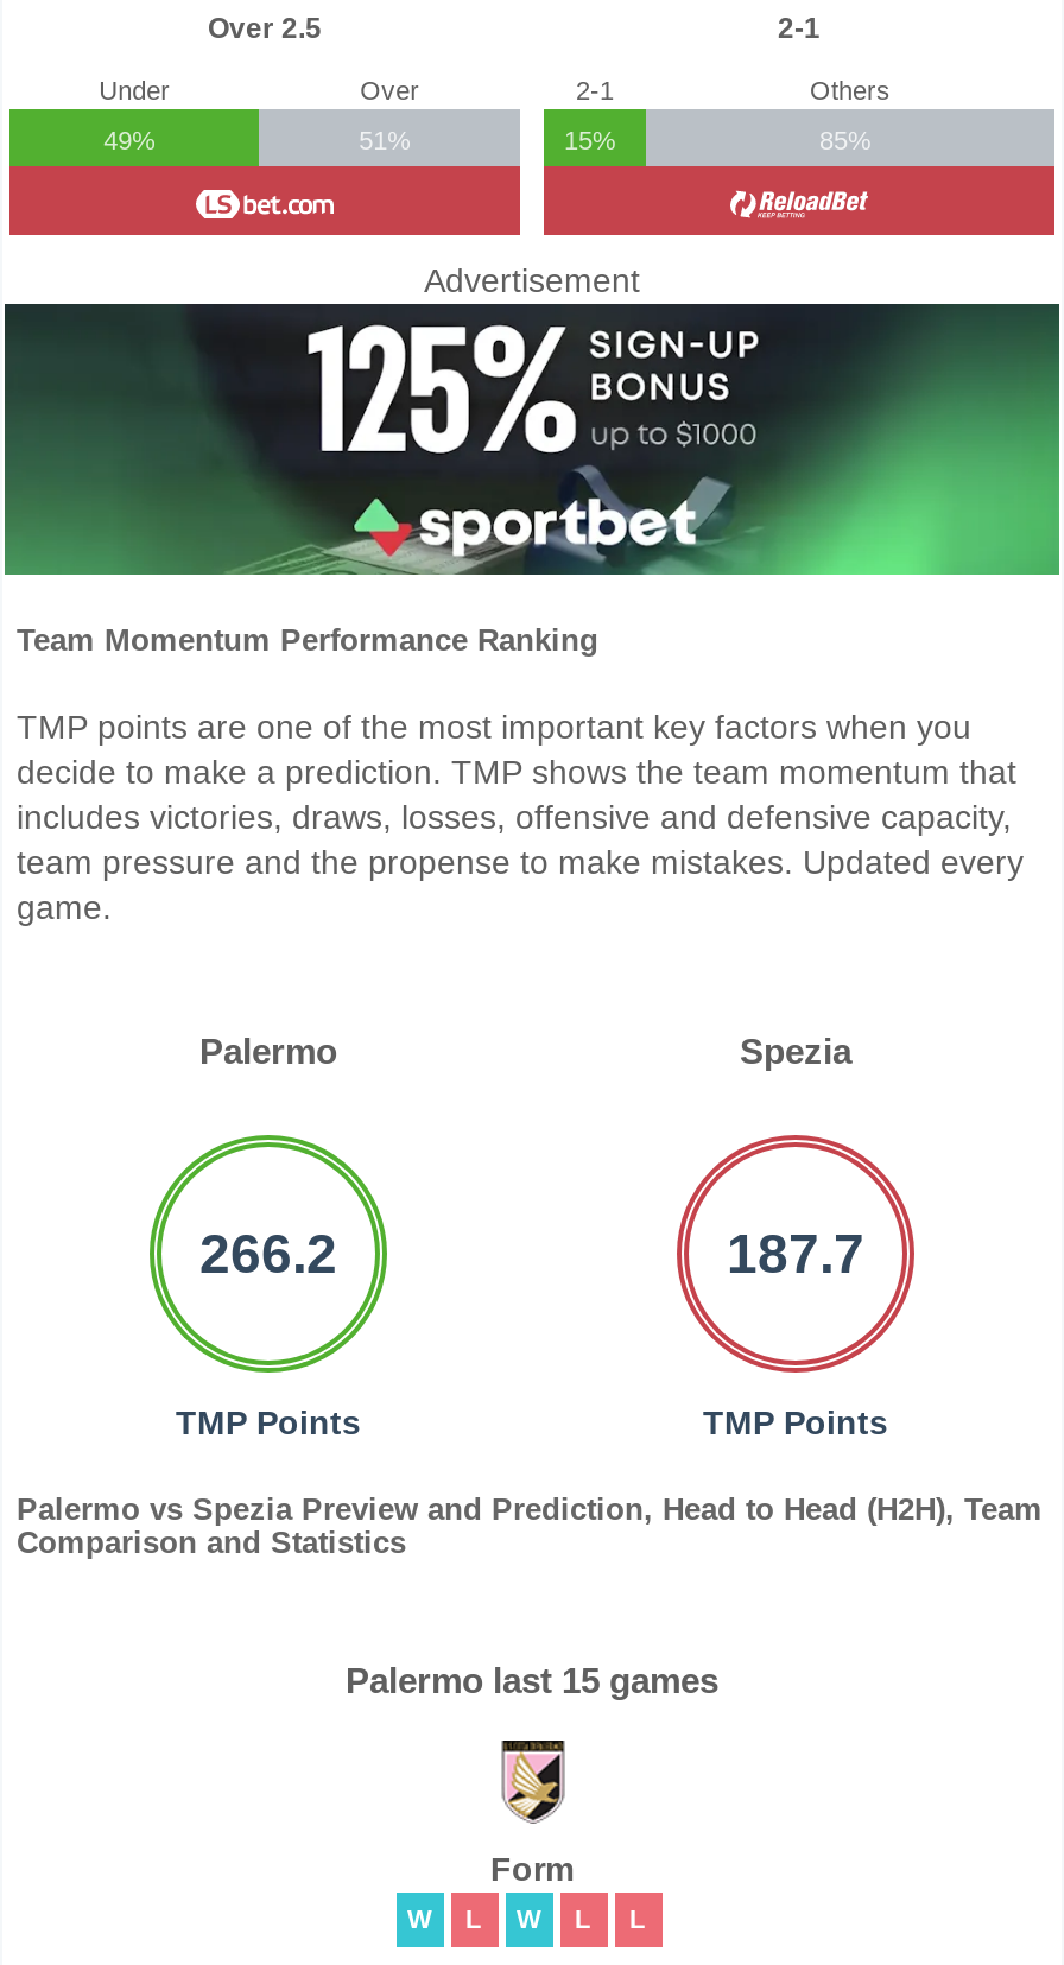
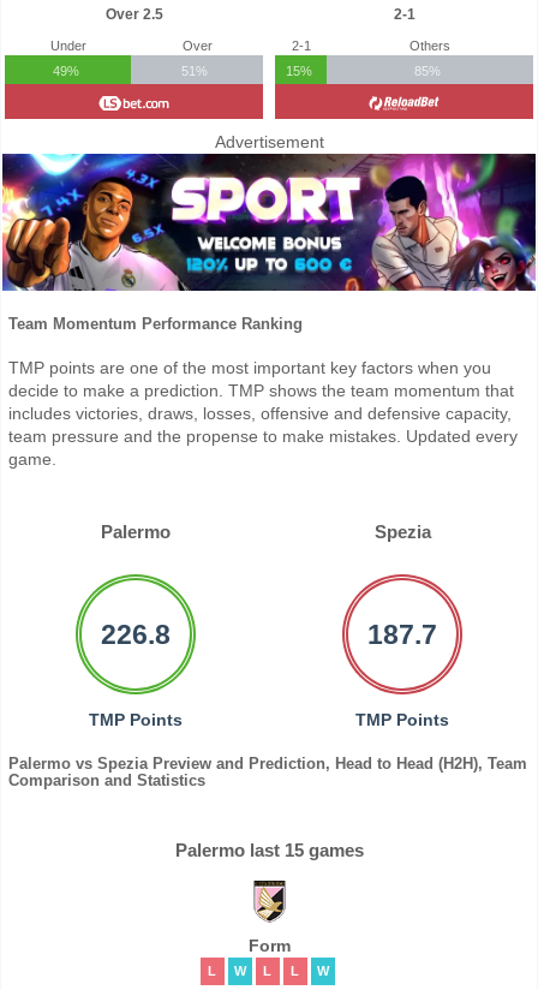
[7,302,1057,577] [image] -> [4,153,534,292] [image]
[199,1224,337,1286] 266.2 -> [101,619,171,650] 226.8
[407,1905,431,1934] W -> none
none -> [316,964,328,978] W

